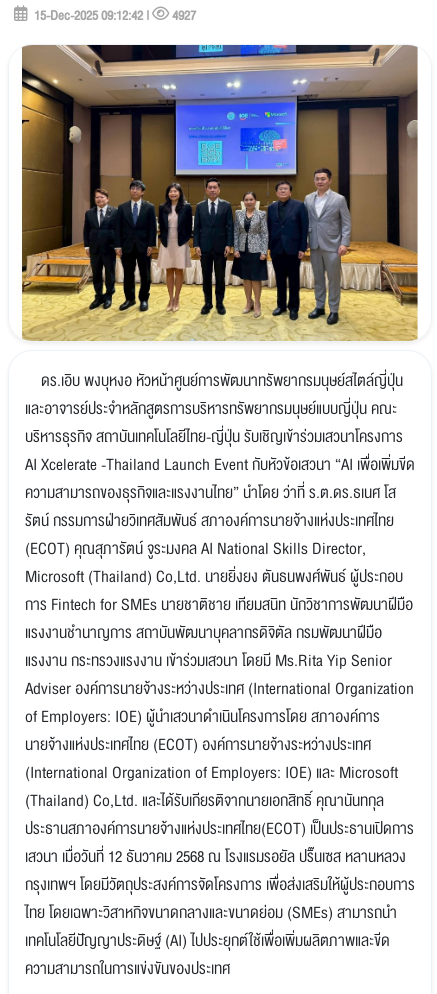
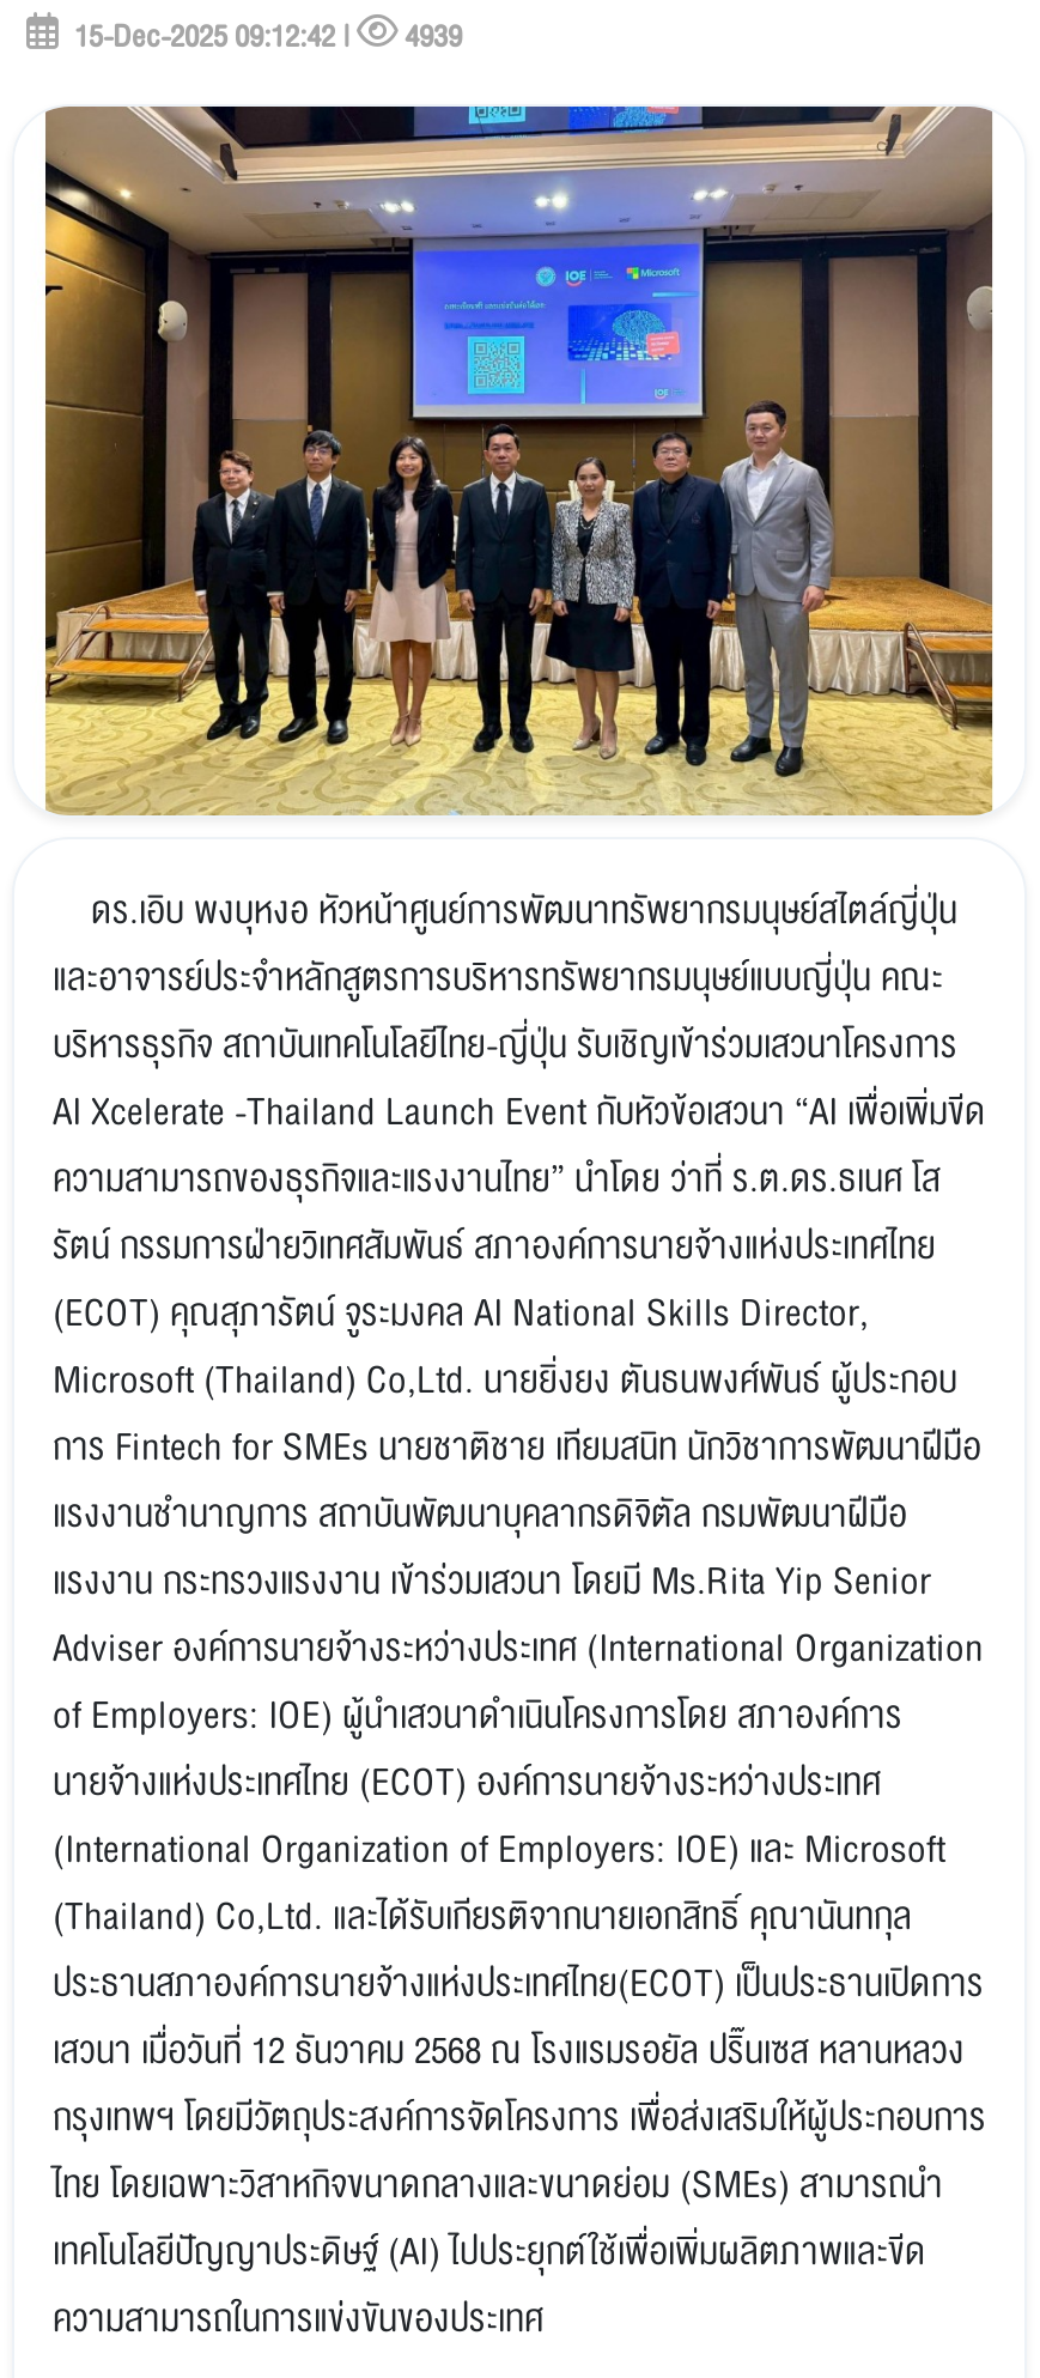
[169,5,196,26] 4927 -> [397,10,462,60] 4939

